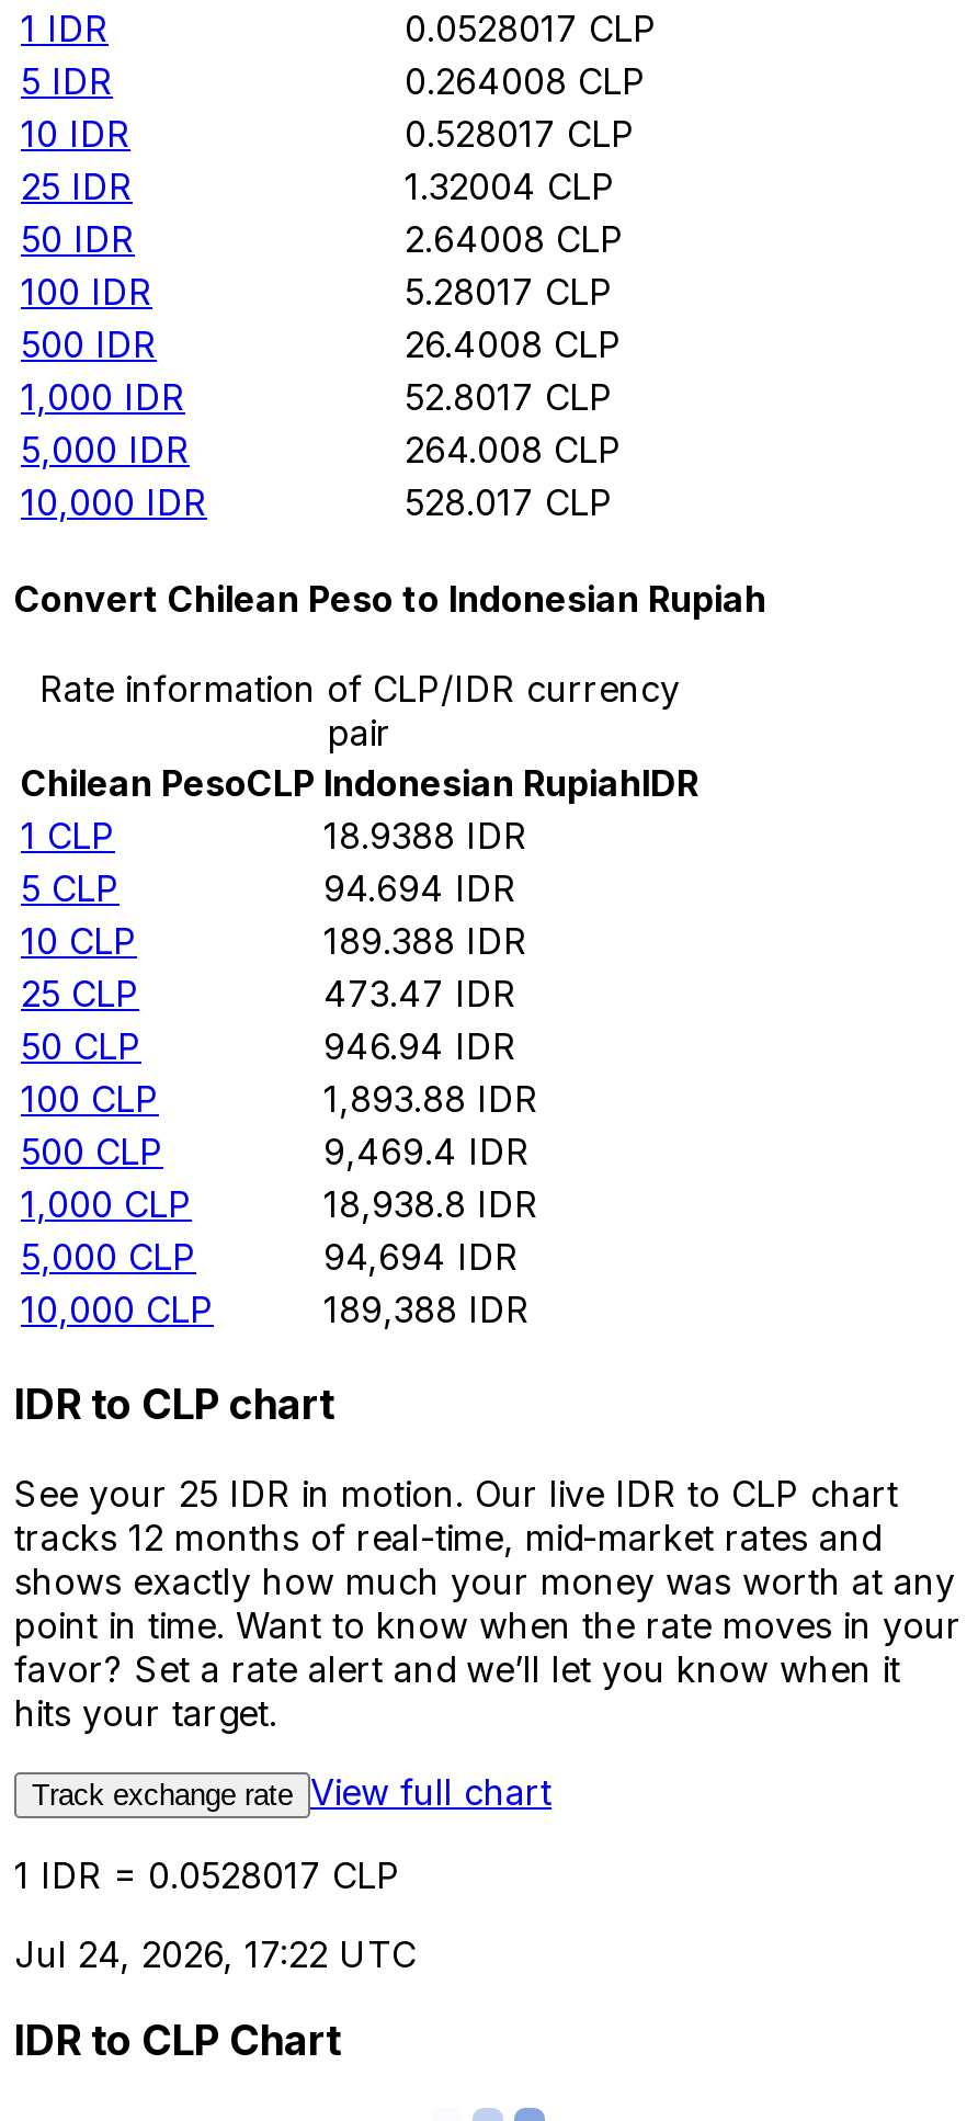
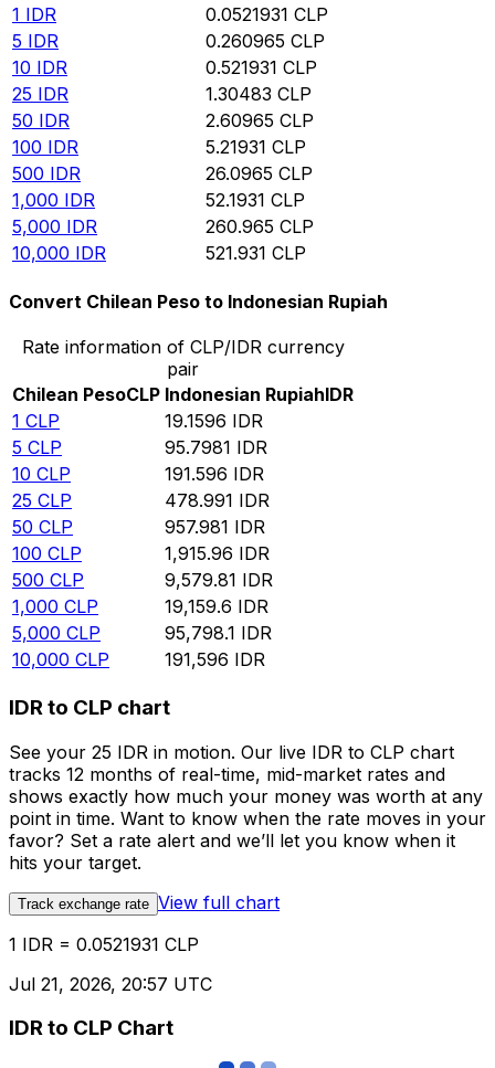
[405,6,657,50] 0.0528017 CLP -> [206,3,328,25] 0.0521931 CLP
[405,59,646,103] 0.264008 CLP -> [206,30,325,52] 0.260965 CLP
[405,111,635,155] 0.528017 CLP -> [206,56,317,78] 0.521931 CLP
[405,164,615,208] 1.32004 CLP -> [206,83,312,105] 1.30483 CLP
[405,217,624,261] 2.64008 CLP -> [206,109,314,131] 2.60965 CLP
[405,269,613,313] 5.28017 CLP -> [206,136,306,158] 5.21931 CLP
[405,322,622,366] 26.4008 CLP -> [206,162,313,184] 26.0965 CLP
[405,375,613,418] 52.8017 CLP -> [206,189,305,211] 52.1931 CLP
[405,427,622,471] 264.008 CLP -> [206,215,314,237] 260.965 CLP
[405,480,613,524] 528.017 CLP -> [206,242,306,264] 521.931 CLP
[323,814,527,858] 18.9388 IDR -> [165,410,263,432] 19.1596 IDR
[323,867,516,911] 94.694 IDR -> [165,437,267,459] 95.7981 IDR
[323,920,527,964] 189.388 IDR -> [165,463,264,485] 191.596 IDR
[323,972,516,1016] 473.47 IDR -> [165,490,270,512] 478.991 IDR
[323,1025,516,1069] 946.94 IDR -> [165,516,265,538] 957.981 IDR
[323,1078,538,1121] 1,893.88 IDR -> [165,543,270,565] 1,915.96 IDR
[323,1130,530,1174] 9,469.4 IDR -> [165,569,273,591] 9,579.81 IDR
[323,1183,538,1227] 18,938.8 IDR -> [165,596,268,618] 19,159.6 IDR
[323,1236,519,1279] 94,694 IDR -> [165,622,272,644] 95,798.1 IDR
[323,1288,530,1332] 189,388 IDR -> [165,649,265,671] 191,596 IDR
[14,1853,400,1897] 1 IDR = 0.0528017 CLP -> [9,933,199,955] 1 IDR = 0.0521931 CLP
[14,1932,416,1976] Jul 24, 2026, 17:22 UTC -> [9,973,212,995] Jul 21, 2026, 20:57 UTC

